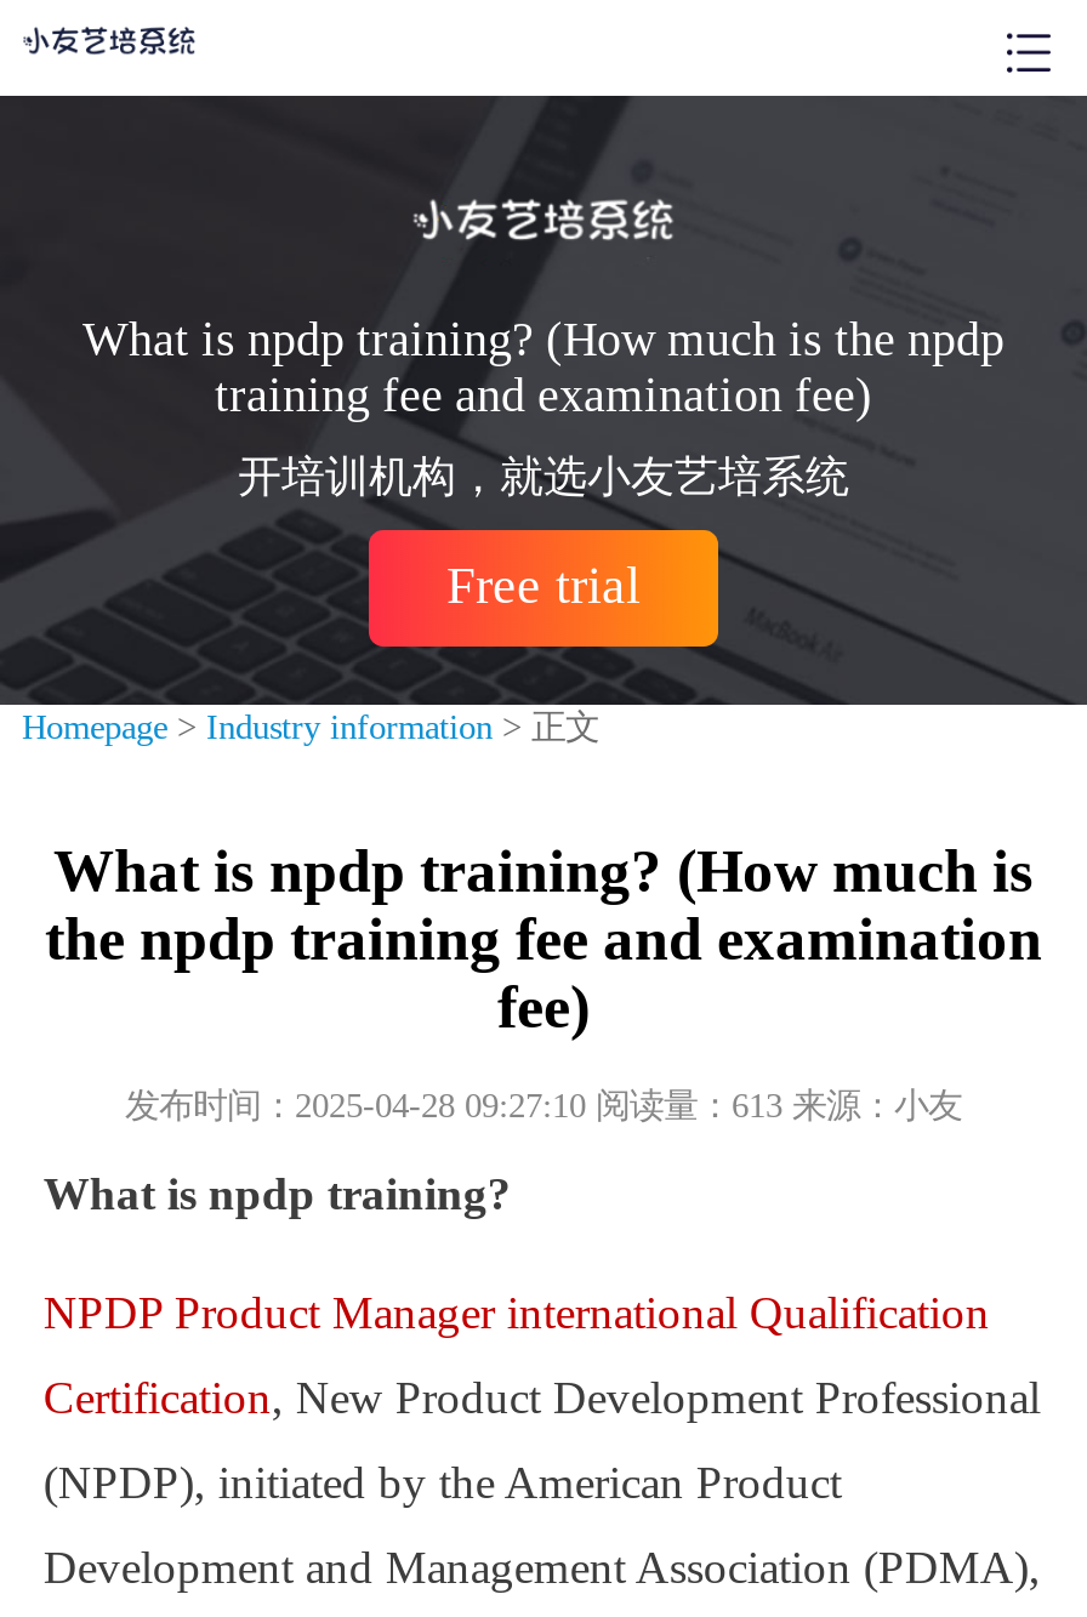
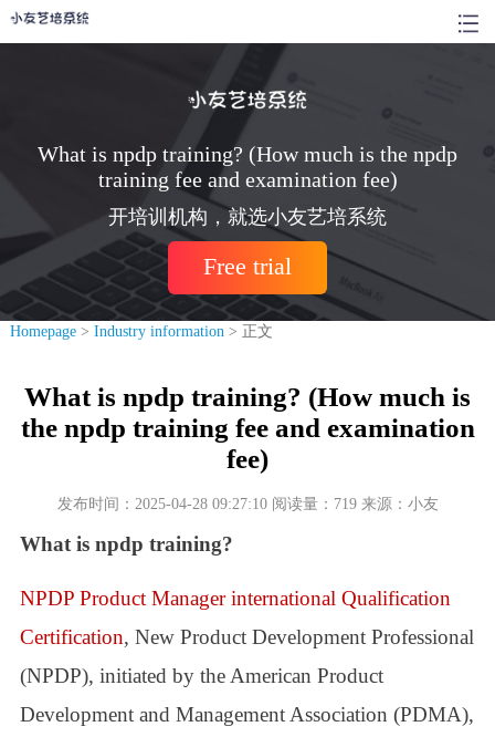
[125,1087,962,1125] 发布时间：2025-04-28 09:27:10 阅读量：613 来源：小友 -> [57,495,438,513] 发布时间：2025-04-28 09:27:10 阅读量：719 来源：小友

